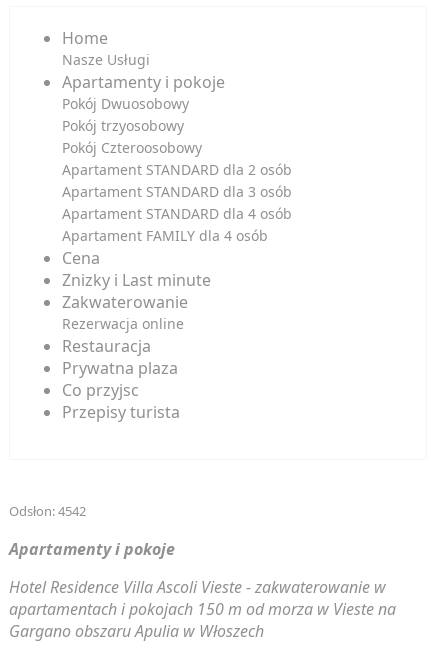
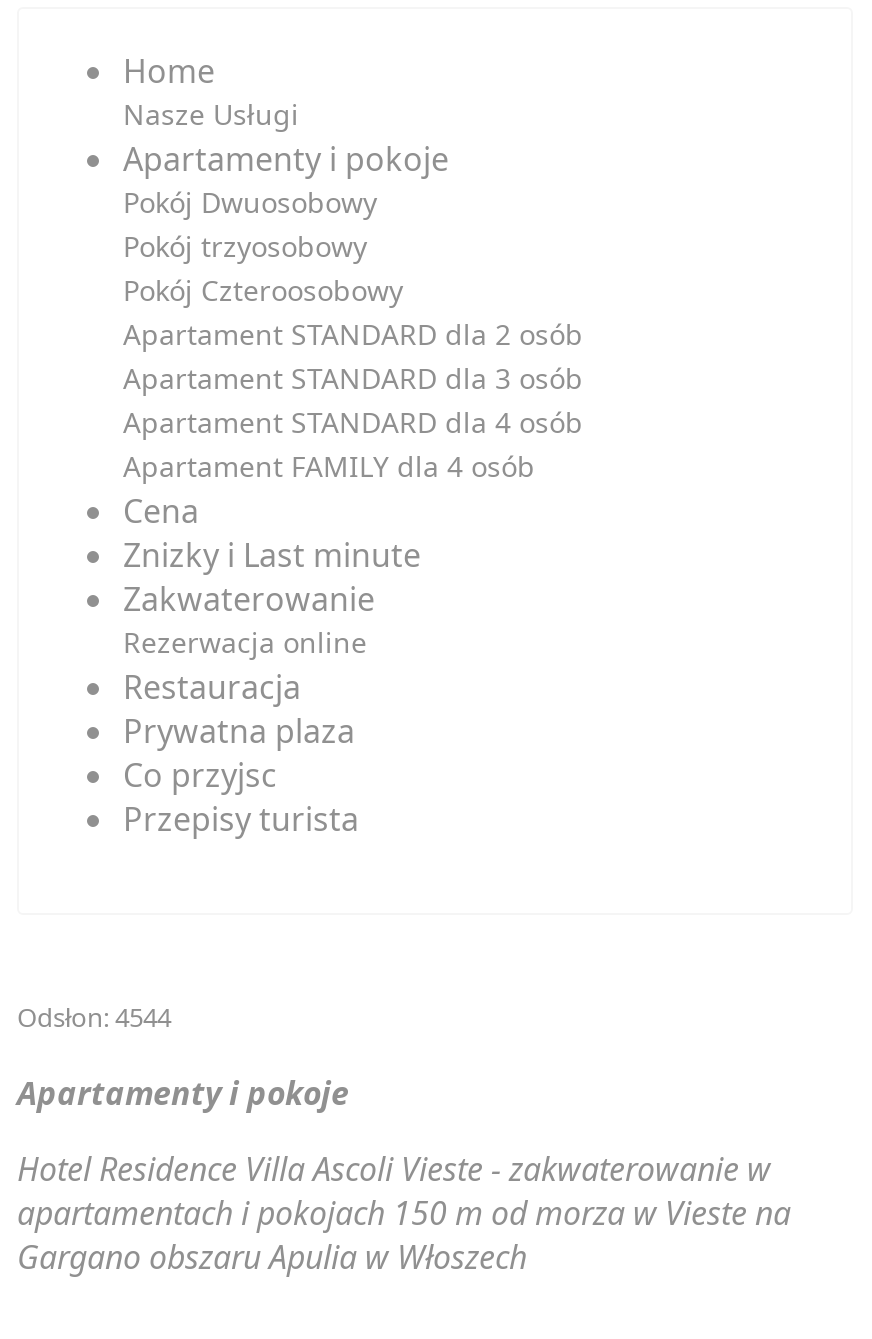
[9,502,86,520] Odsłon: 4542 -> [17,1000,171,1036] Odsłon: 4544

